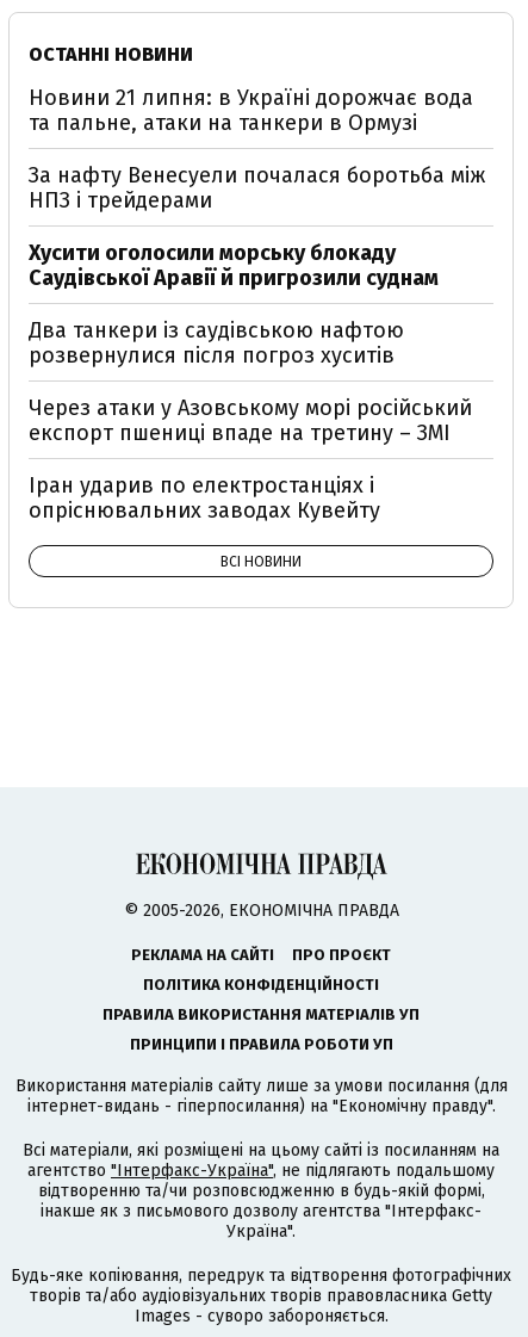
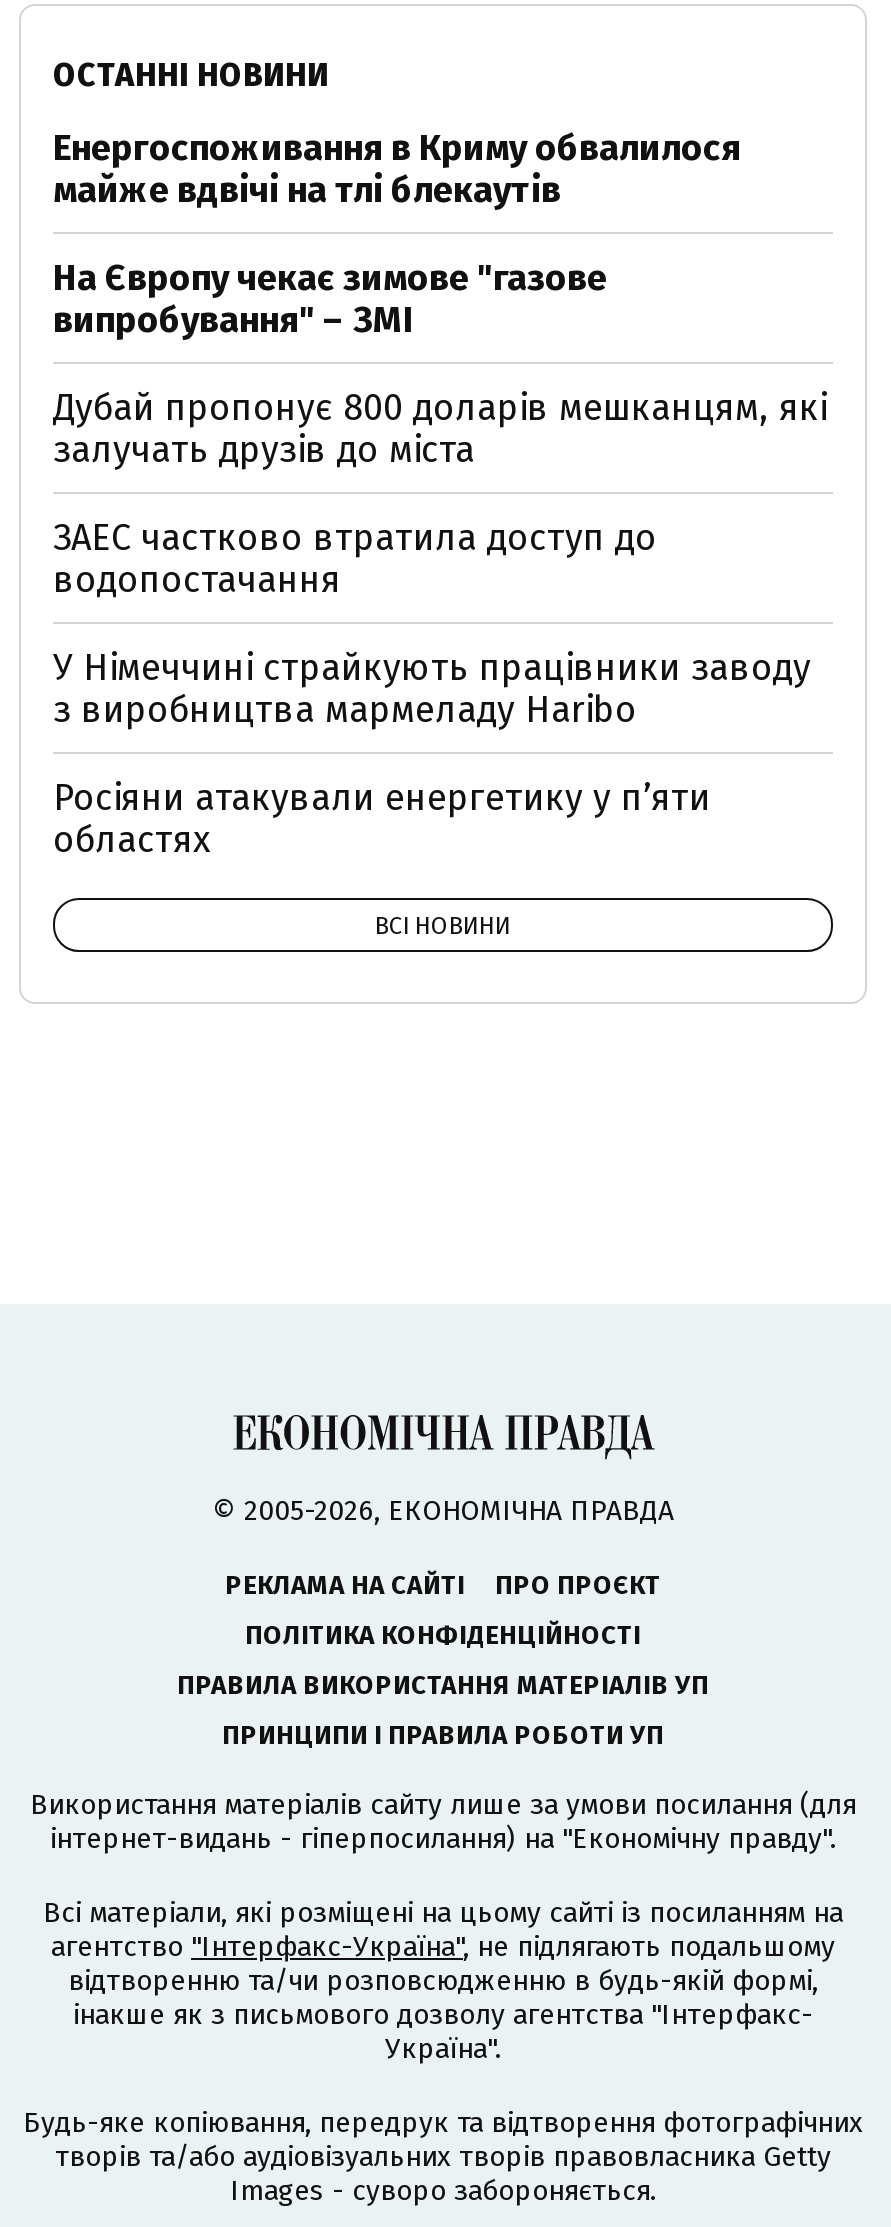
[29,84,473,136] Новини 21 липня: в Україні дорожчає вода | та пальне, атаки на танкери в Ормузі -> [53,125,741,211] Енергоспоживання в Криму обвалилося | майже вдвічі на тлі блекаутів
[29,162,485,213] За нафту Венесуели почалася боротьба між | НПЗ і трейдерами -> [53,255,607,341] На Європу чекає зимове "газове | випробування" – ЗМІ
[29,239,439,291] Хусити оголосили морську блокаду | Саудівської Аравії й пригрозили суднам -> [53,385,827,471] Дубай пропонує 800 доларів мешканцям, які | залучать друзів до міста
[29,317,404,368] Два танкери із саудівською нафтою | розвернулися після погроз хуситів -> [53,515,657,601] ЗАЕС частково втратила доступ до | водопостачання
[29,394,472,446] Через атаки у Азовському морі російський | експорт пшениці впаде на третину – ЗМІ -> [53,645,811,731] У Німеччині страйкують працівники заводу | з виробництва мармеладу Haribo
[29,472,380,523] Іран ударив по електростанціях і | опріснювальних заводах Кувейту -> [53,775,711,861] Росіяни атакували енергетику у пʼяти | областях

